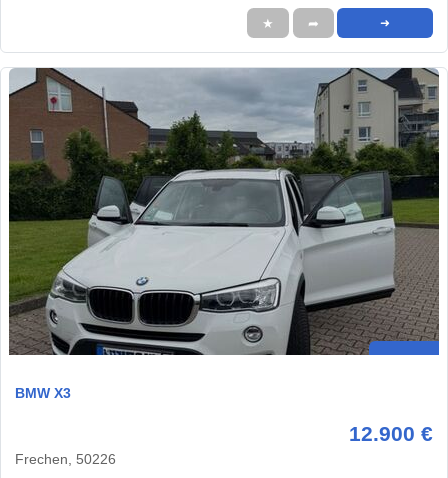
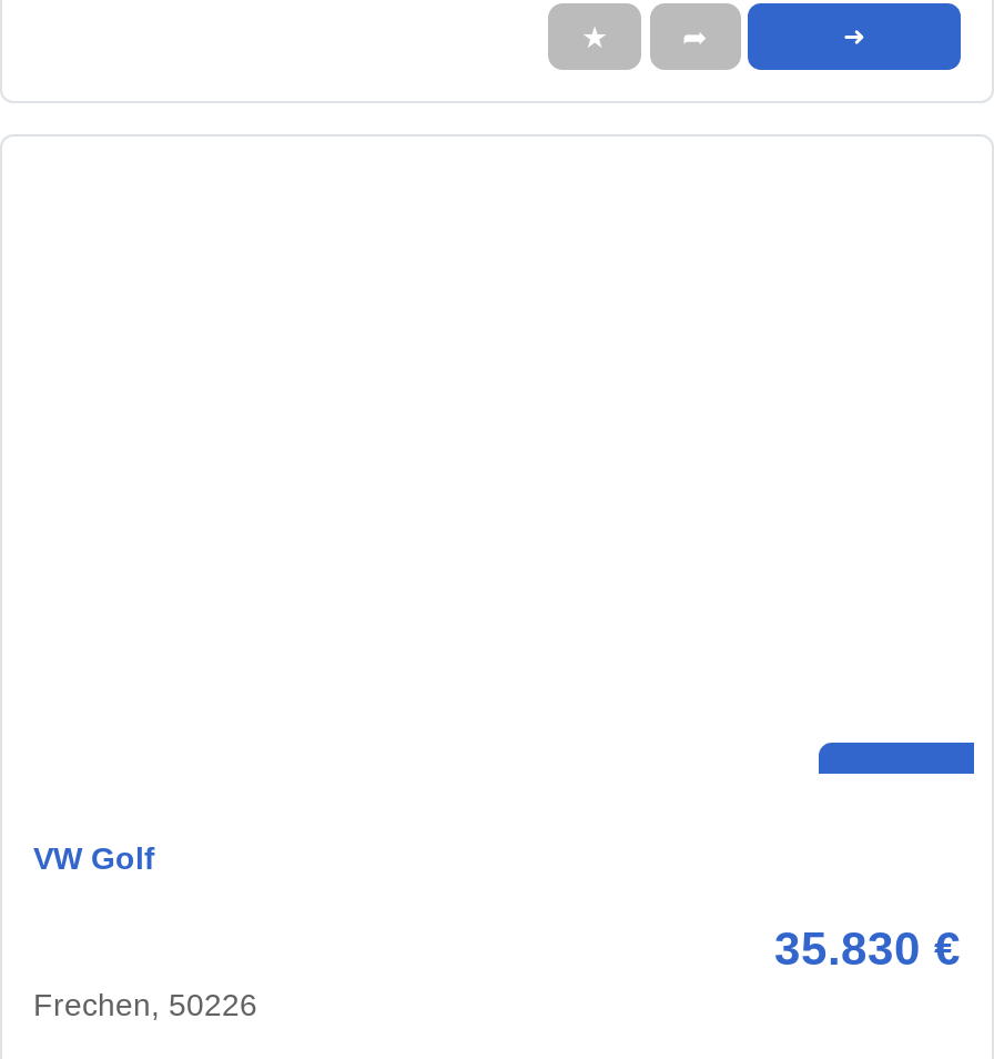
[8,67,440,356] [image] -> none
[15,385,71,401] BMW X3 -> [33,840,155,876] VW Golf
[349,422,433,445] 12.900 € -> [774,922,961,974] 35.830 €

